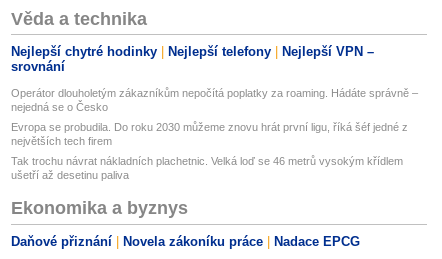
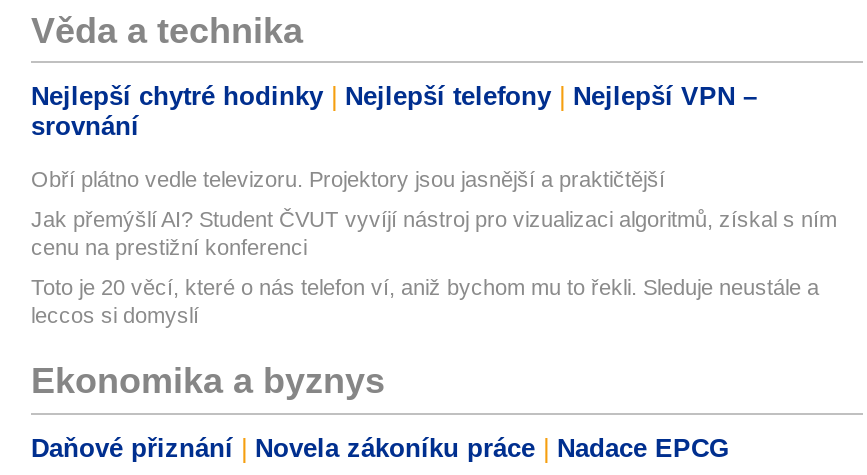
[11,87,418,113] Operátor dlouholetým zákazníkům nepočítá poplatky za roaming. Hádáte správně – | nejedná se o Česko -> [31,167,665,191] Obří plátno vedle televizoru. Projektory jsou jasnější a praktičtější
[11,121,408,147] Evropa se probudila. Do roku 2030 můžeme znovu hrát první ligu, říká šéf jedné z | největších tech firem -> [31,207,837,259] Jak přemýšlí AI? Student ČVUT vyvíjí nástroj pro vizualizaci algoritmů, získal s ním | cenu na prestižní konferenci
[11,155,403,181] Tak trochu návrat nákladních plachetnic. Velká loď se 46 metrů vysokým křídlem | ušetří až desetinu paliva -> [31,275,819,327] Toto je 20 věcí, které o nás telefon ví, aniž bychom mu to řekli. Sleduje neustále a | leccos si domyslí

